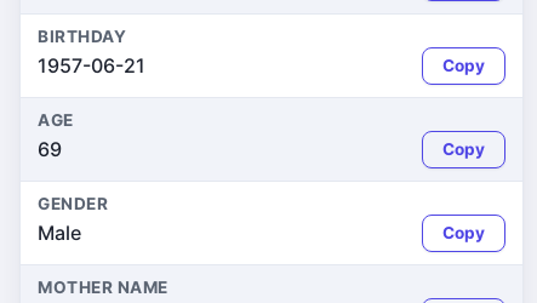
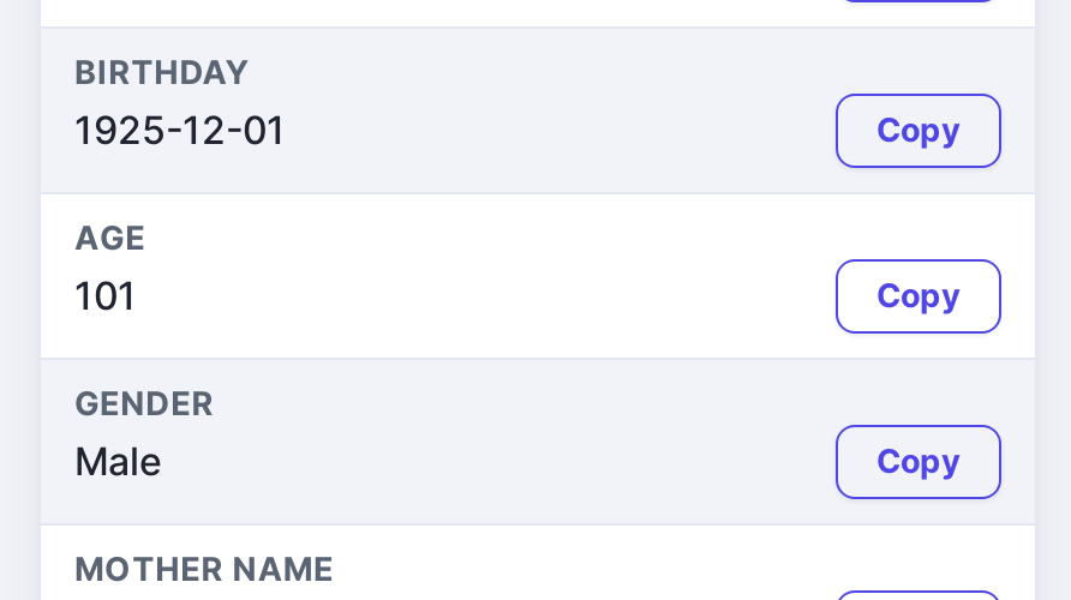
[38,53,145,78] 1957-06-21 -> [74,106,286,154] 1925-12-01
[38,137,62,161] 69 -> [74,271,137,319] 101

